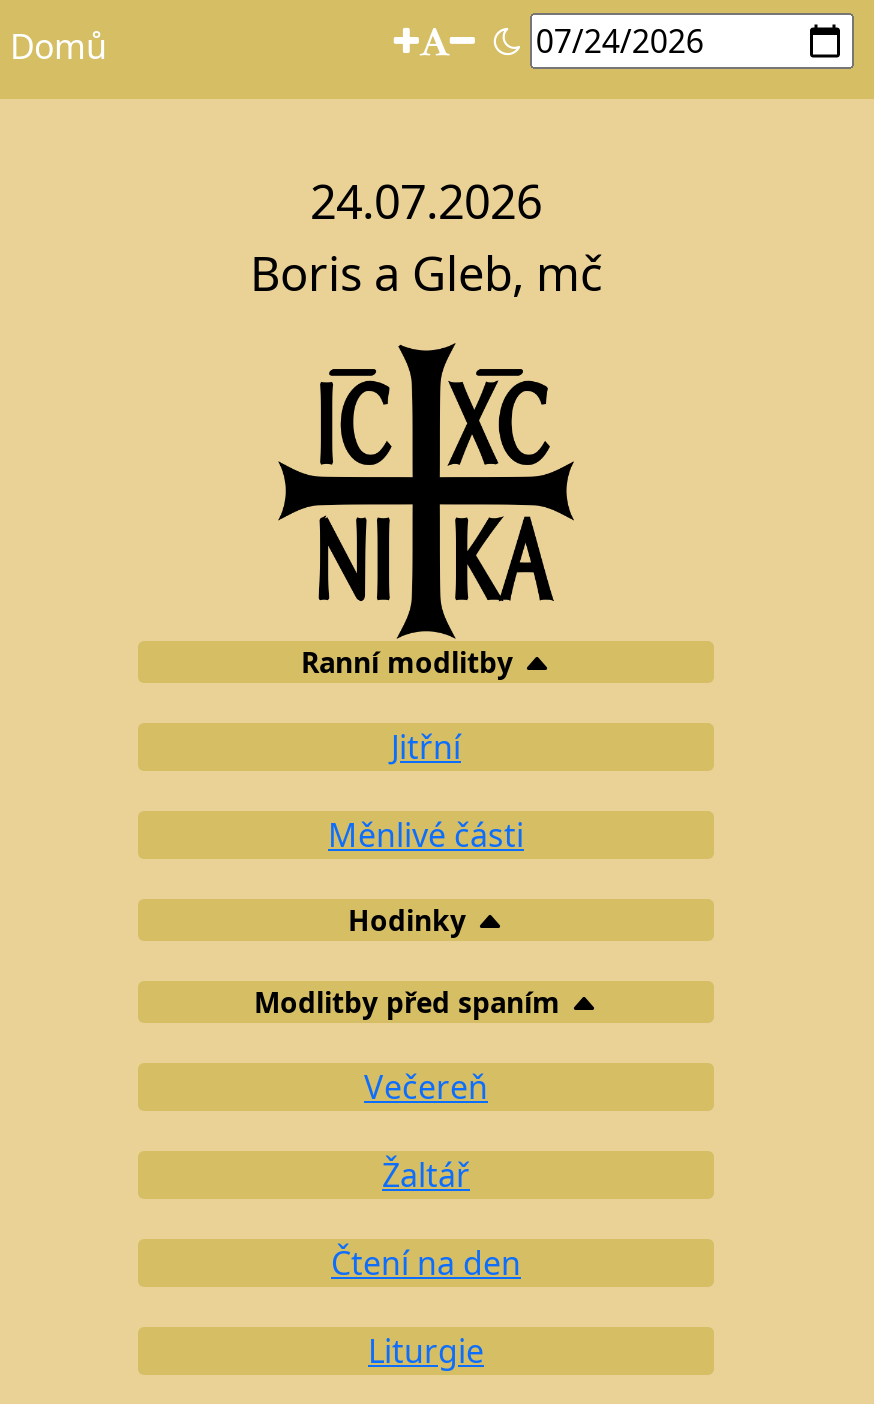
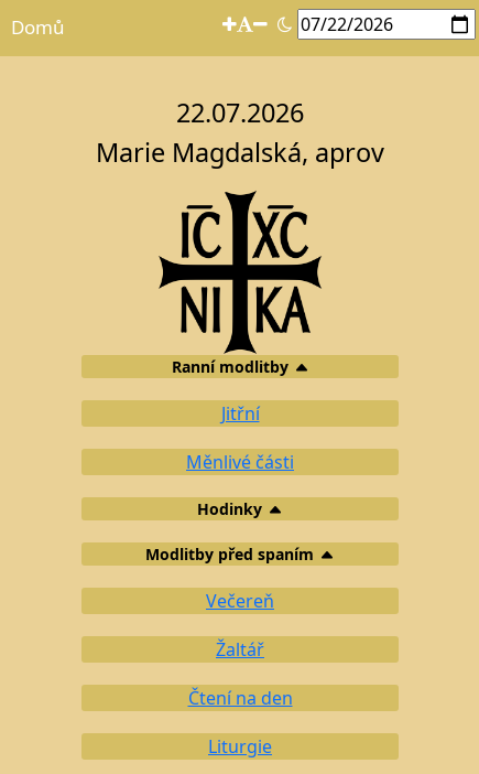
[250,169,602,305] 24.07.2026 | Boris a Gleb, mč -> [96,95,384,170] 22.07.2026 | Marie Magdalská, aprov

